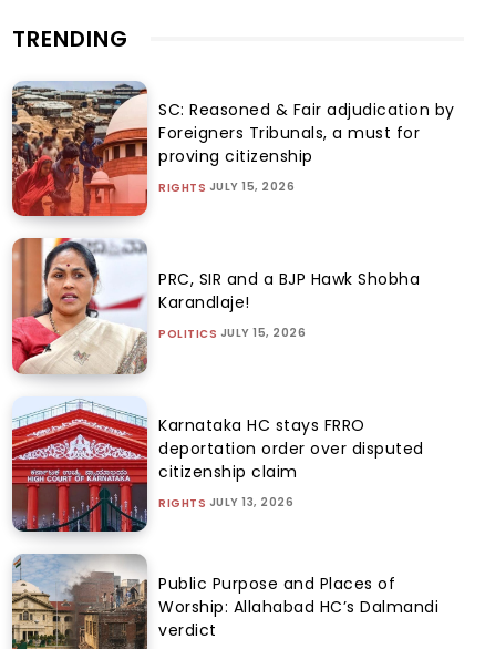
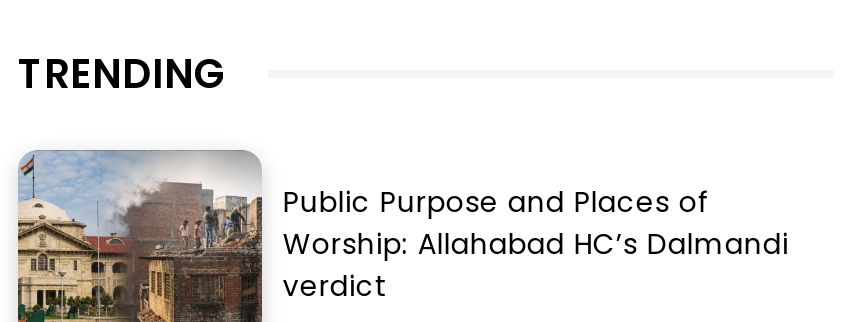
[11,81,455,224] [image] | SC: Reasoned & Fair adjudication by | Foreigners Tribunals, a must for | proving citizenship | RIGHTS JULY 15, 2026 -> none
[11,237,420,382] [image] | PRC, SIR and a BJP Hawk Shobha | Karandlaje! | POLITICS JULY 15, 2026 -> none
[11,396,424,539] [image] | Karnataka HC stays FRRO | deportation order over disputed | citizenship claim | RIGHTS JULY 13, 2026 -> none

